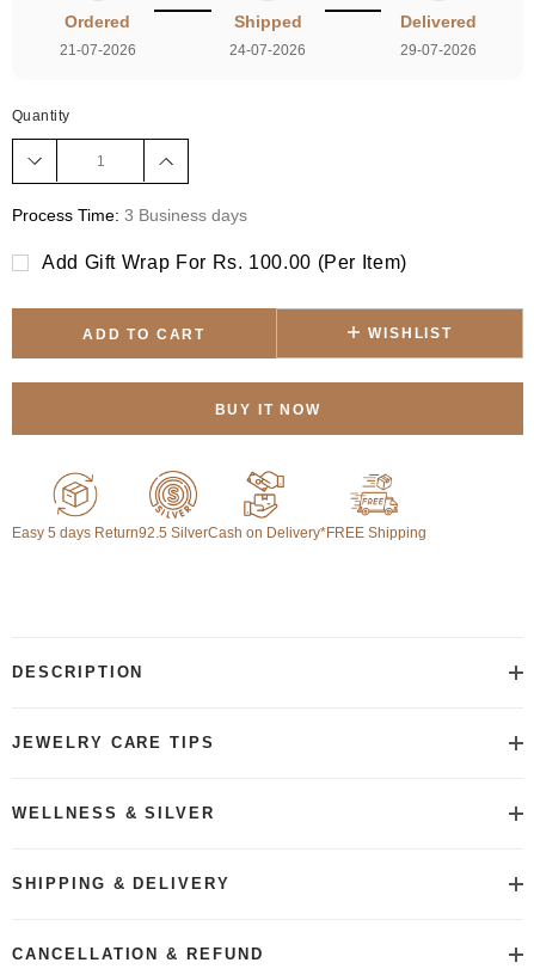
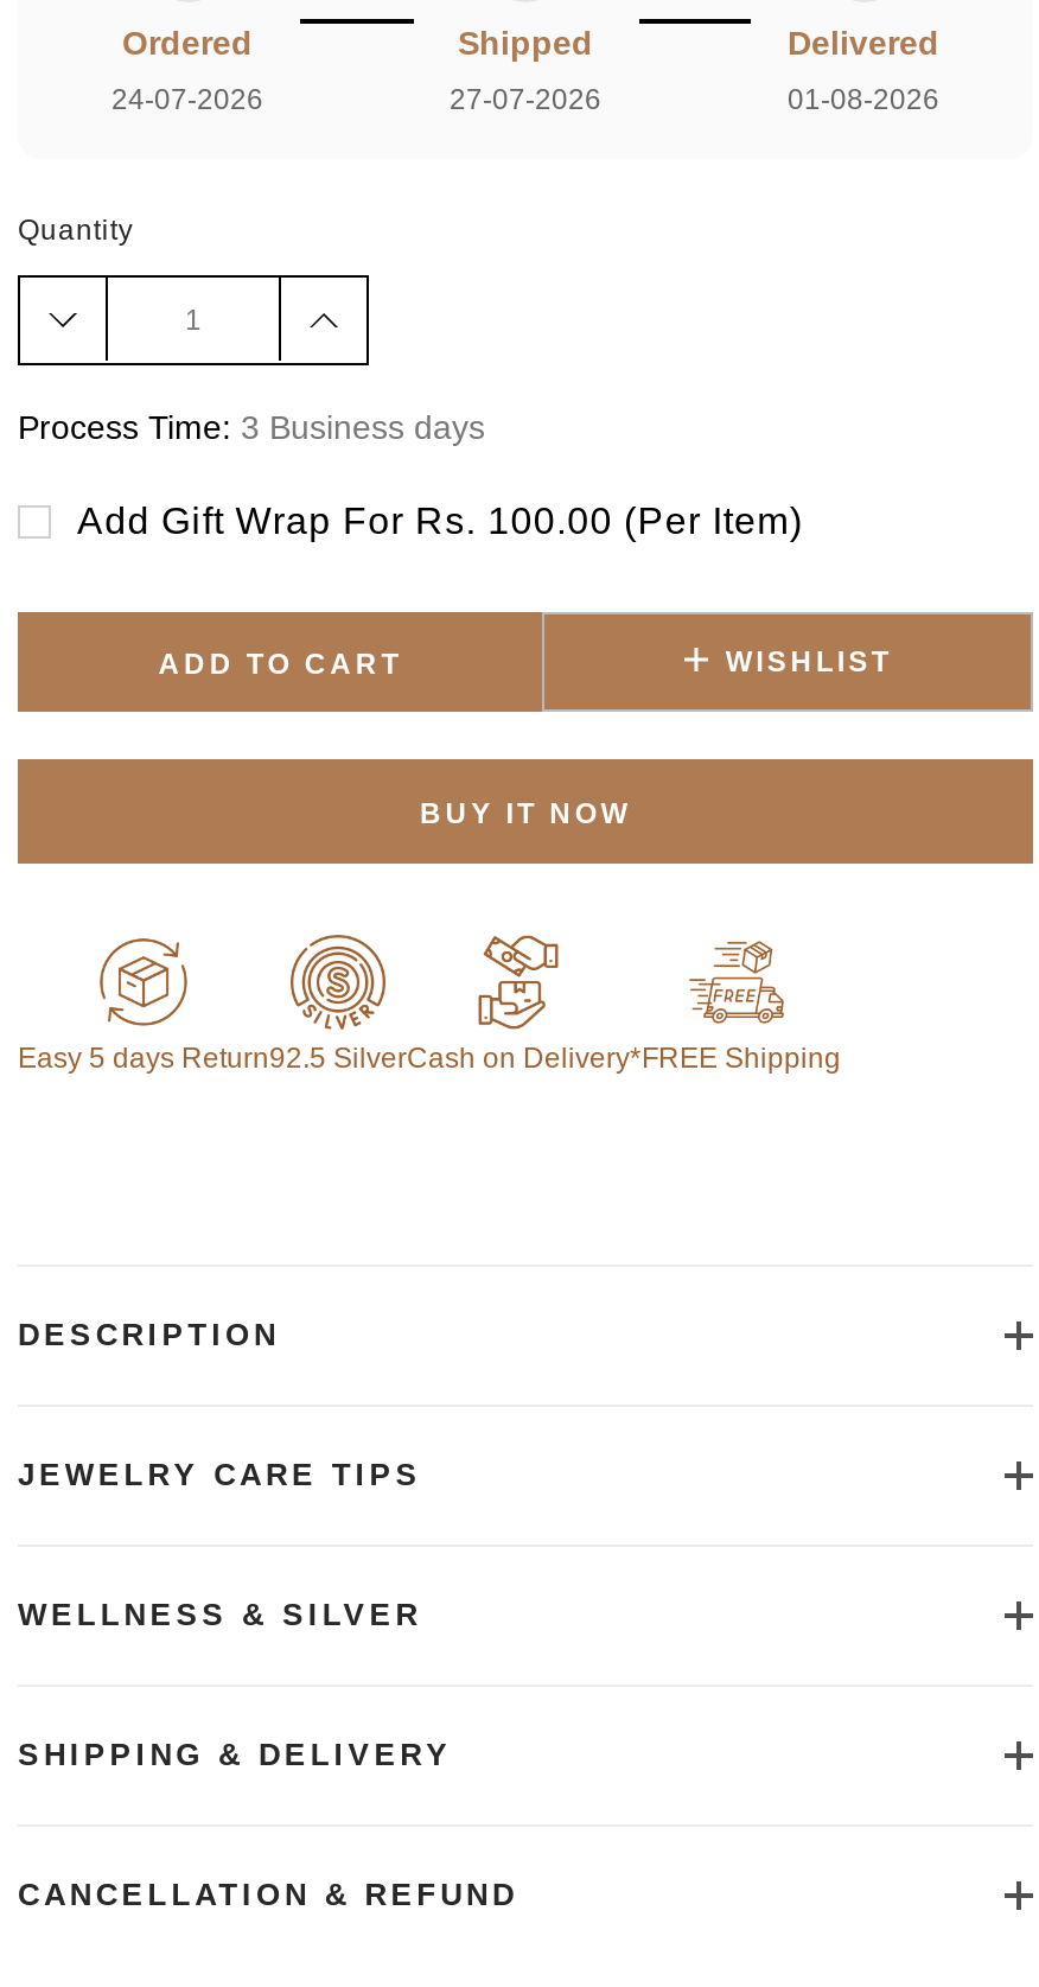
[59,41,136,58] 21-07-2026 -> [111,82,263,115] 24-07-2026
[229,41,306,58] 24-07-2026 -> [450,82,601,115] 27-07-2026
[400,41,476,58] 29-07-2026 -> [788,82,939,115] 01-08-2026

